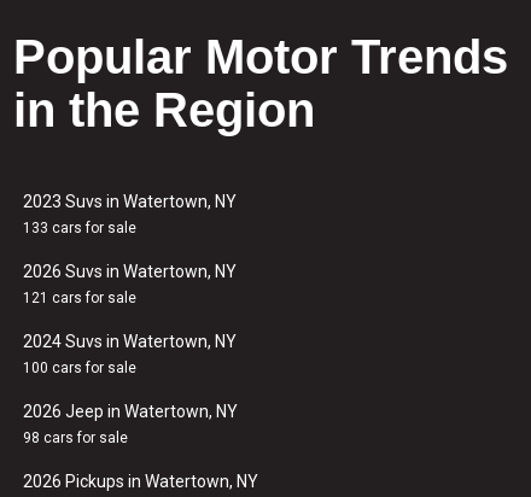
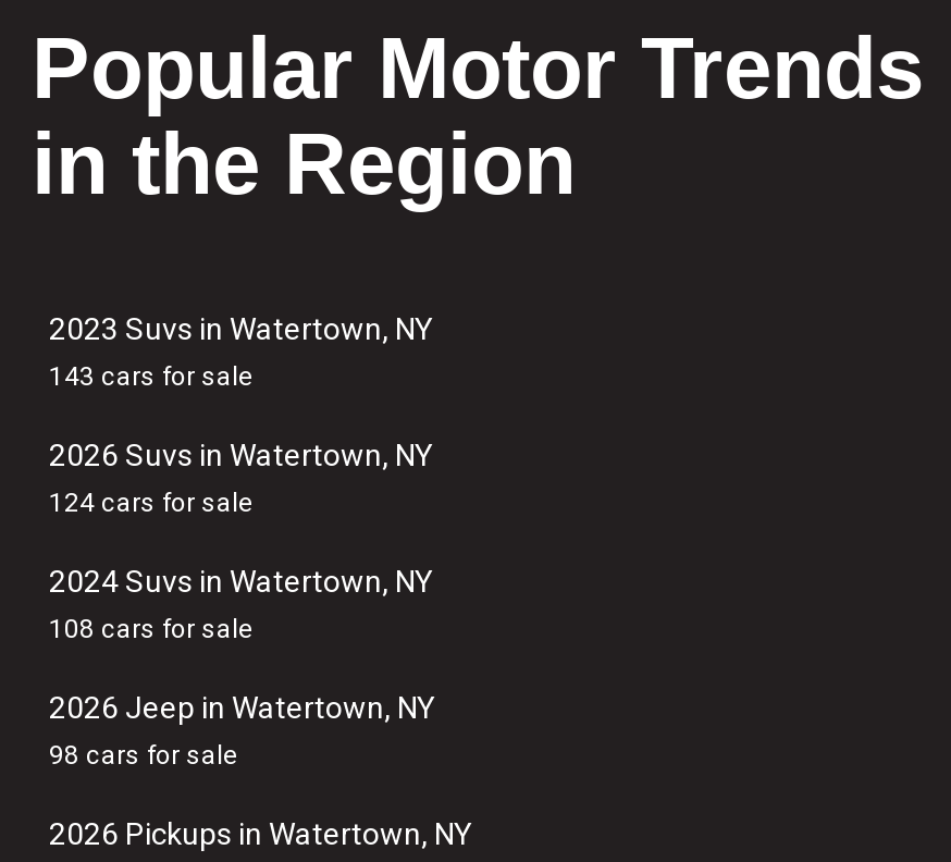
[23,220,136,236] 133 cars for sale -> [49,361,254,392] 143 cars for sale
[23,290,136,306] 121 cars for sale -> [49,488,254,518] 124 cars for sale
[23,359,136,376] 100 cars for sale -> [49,614,254,644] 108 cars for sale

